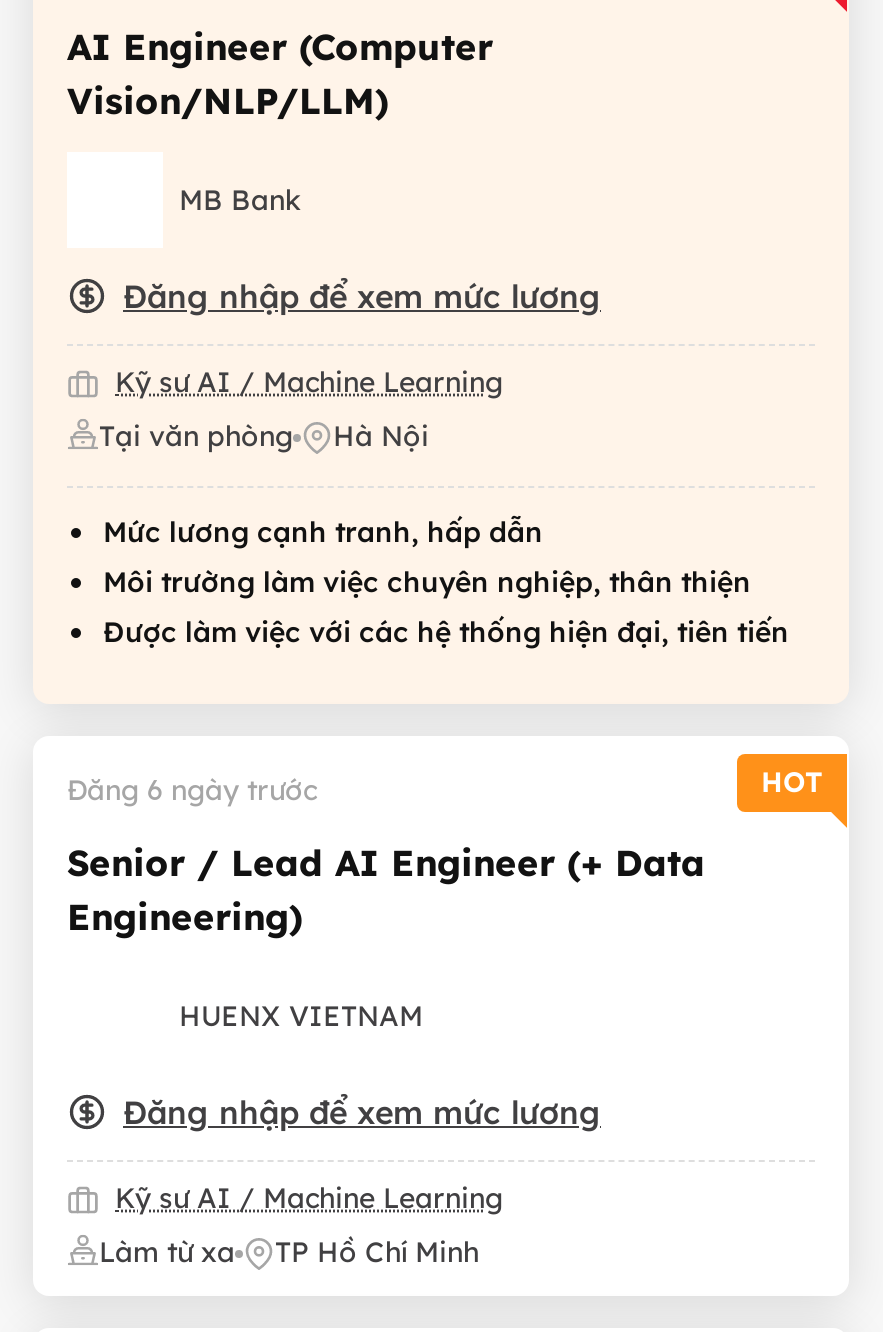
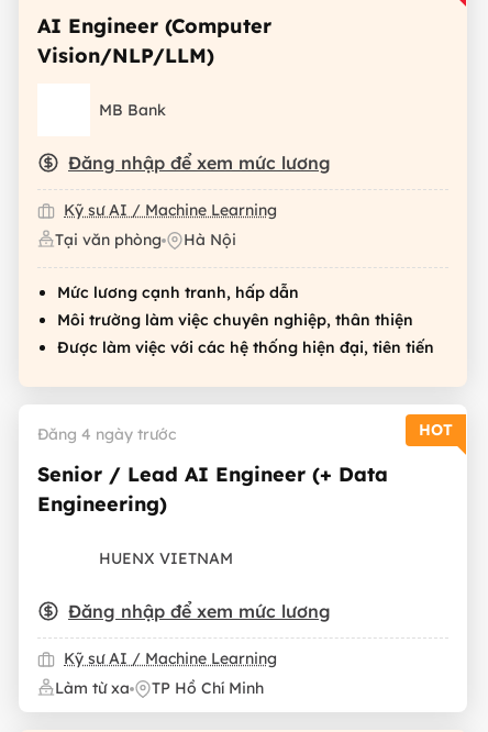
[67,772,317,808] Đăng 6 ngày trước -> [37,424,176,444] Đăng 4 ngày trước

